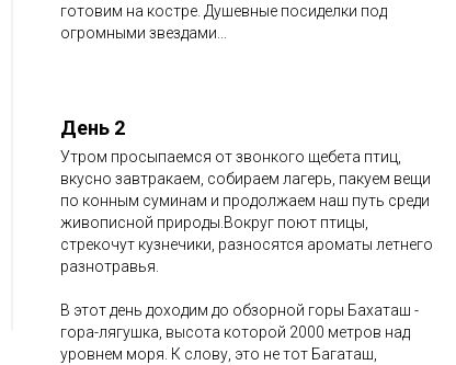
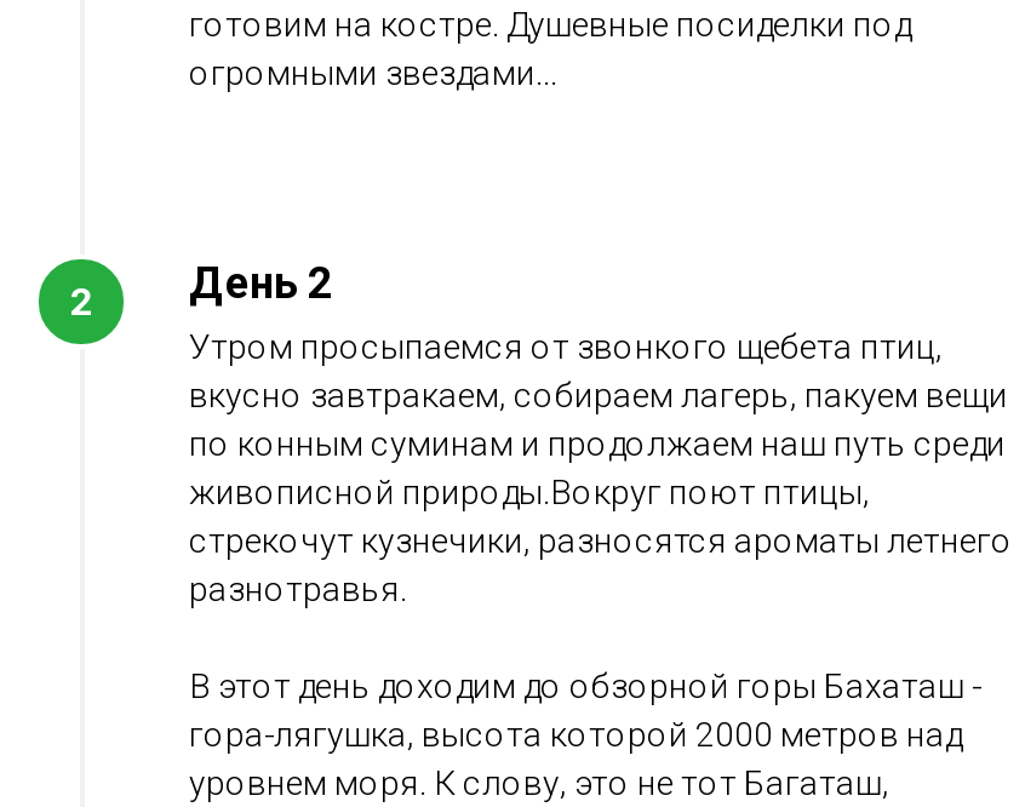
none -> [36,257,126,347] [image]

